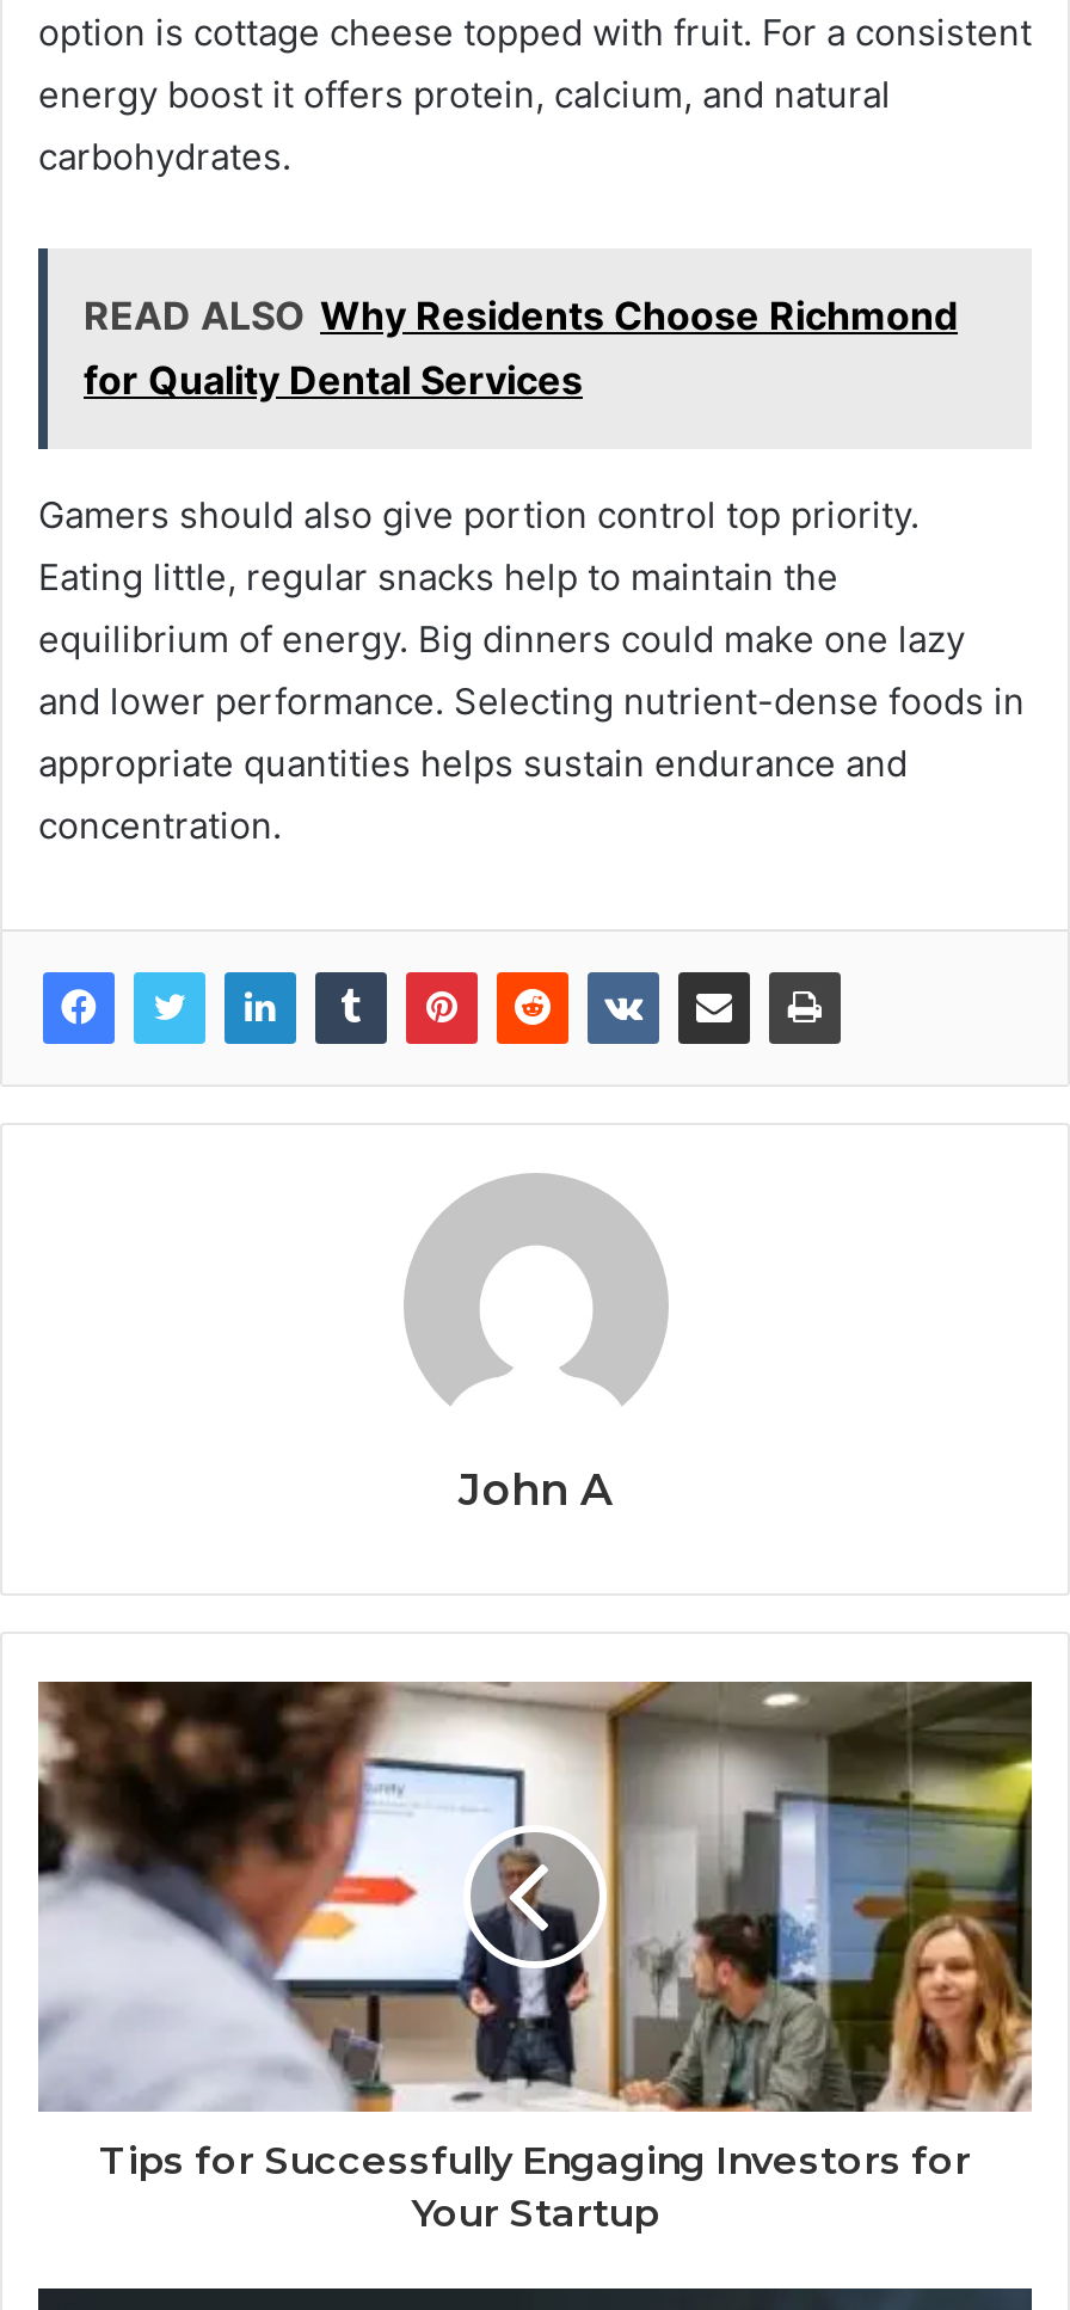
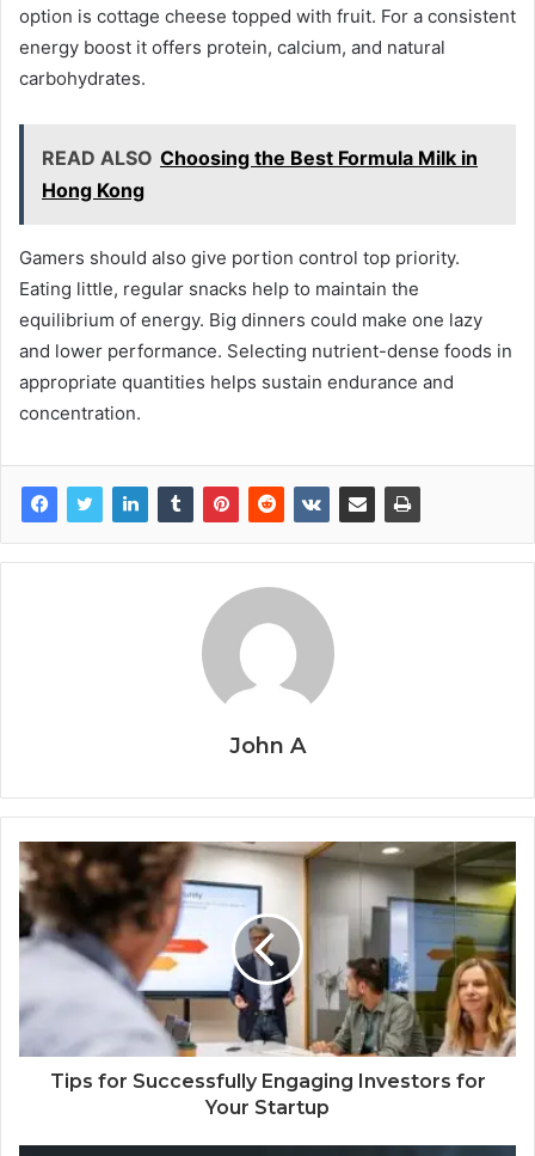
[84,292,958,404] READ ALSO Why Residents Choose Richmond | for Quality Dental Services -> [42,146,478,202] READ ALSO Choosing the Best Formula Milk in | Hong Kong

